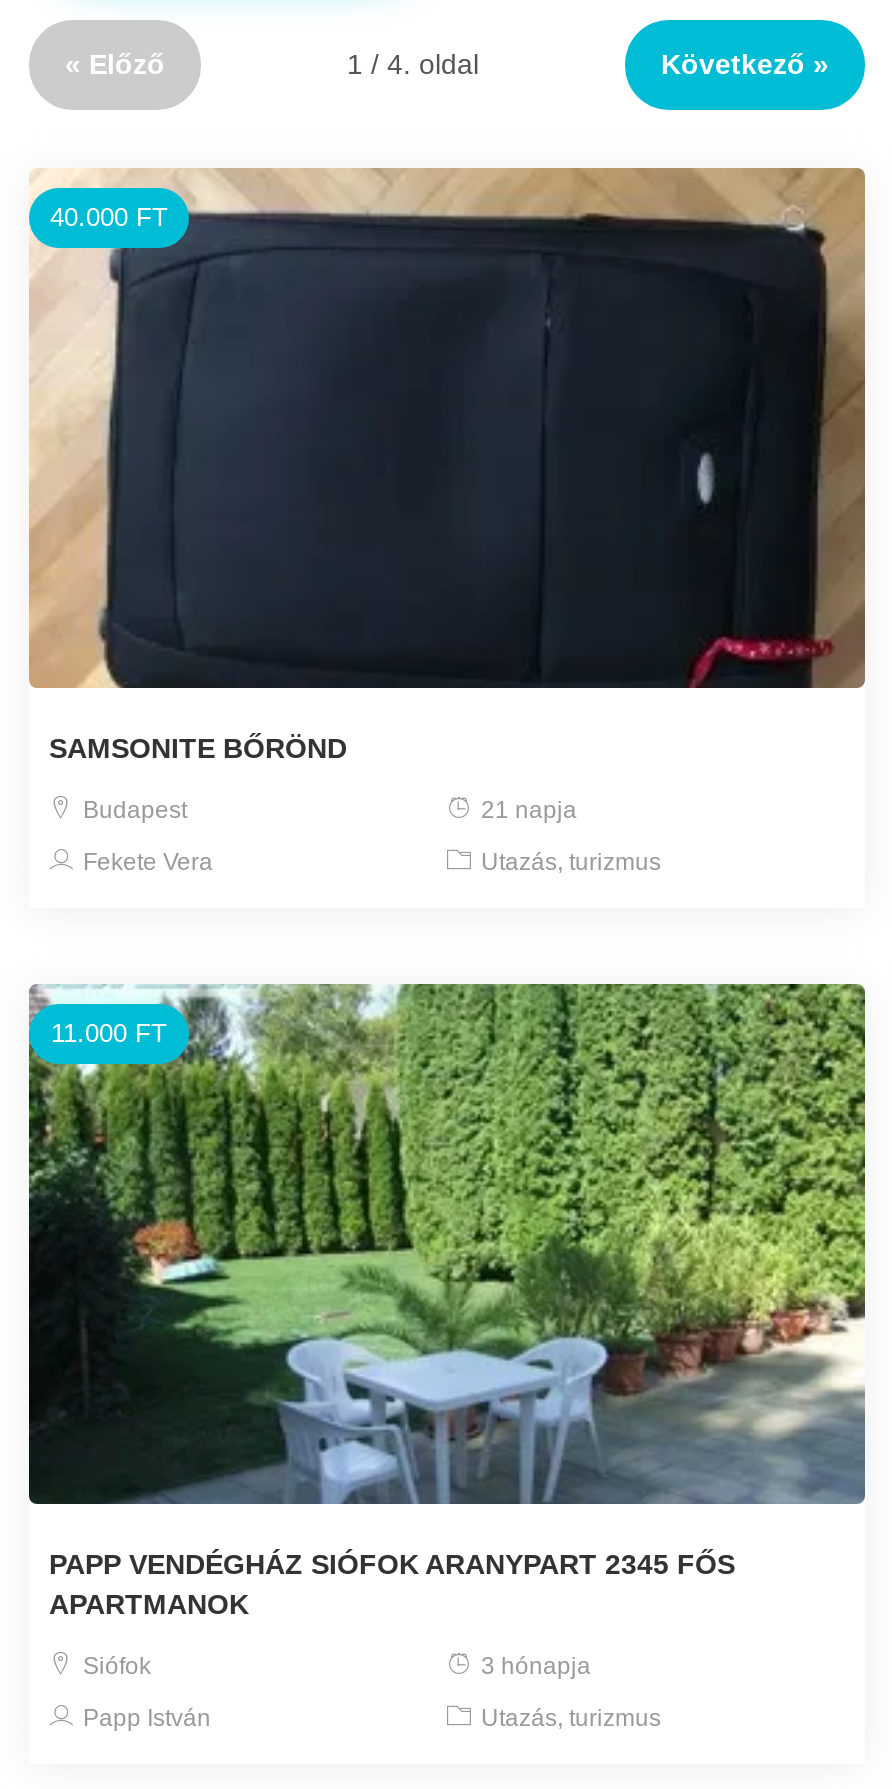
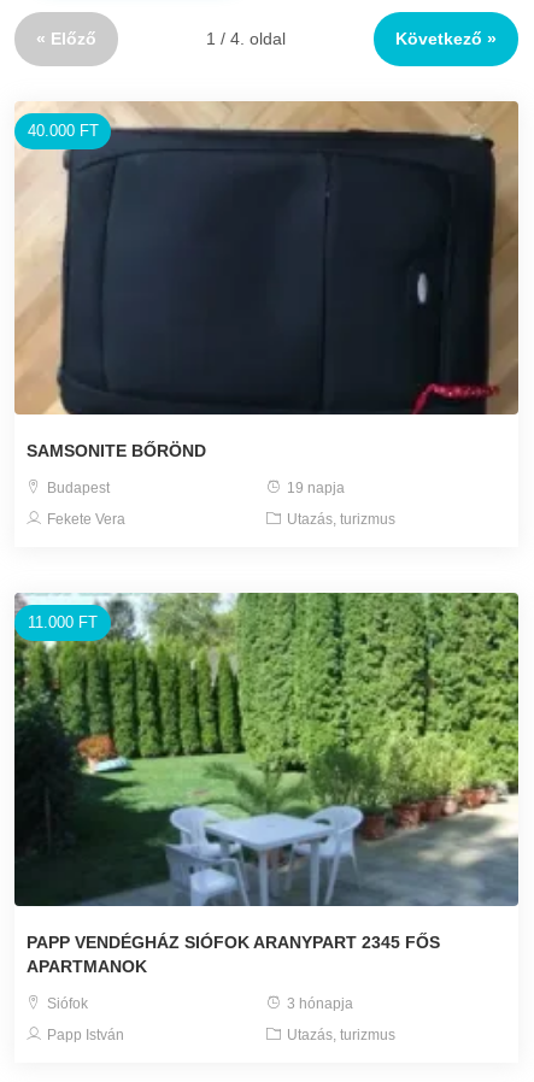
[475,796,577,824] 21 napja -> [283,480,345,496] 19 napja

